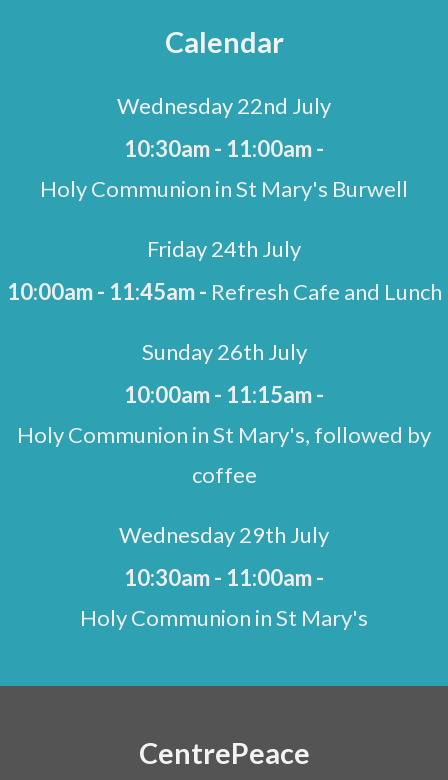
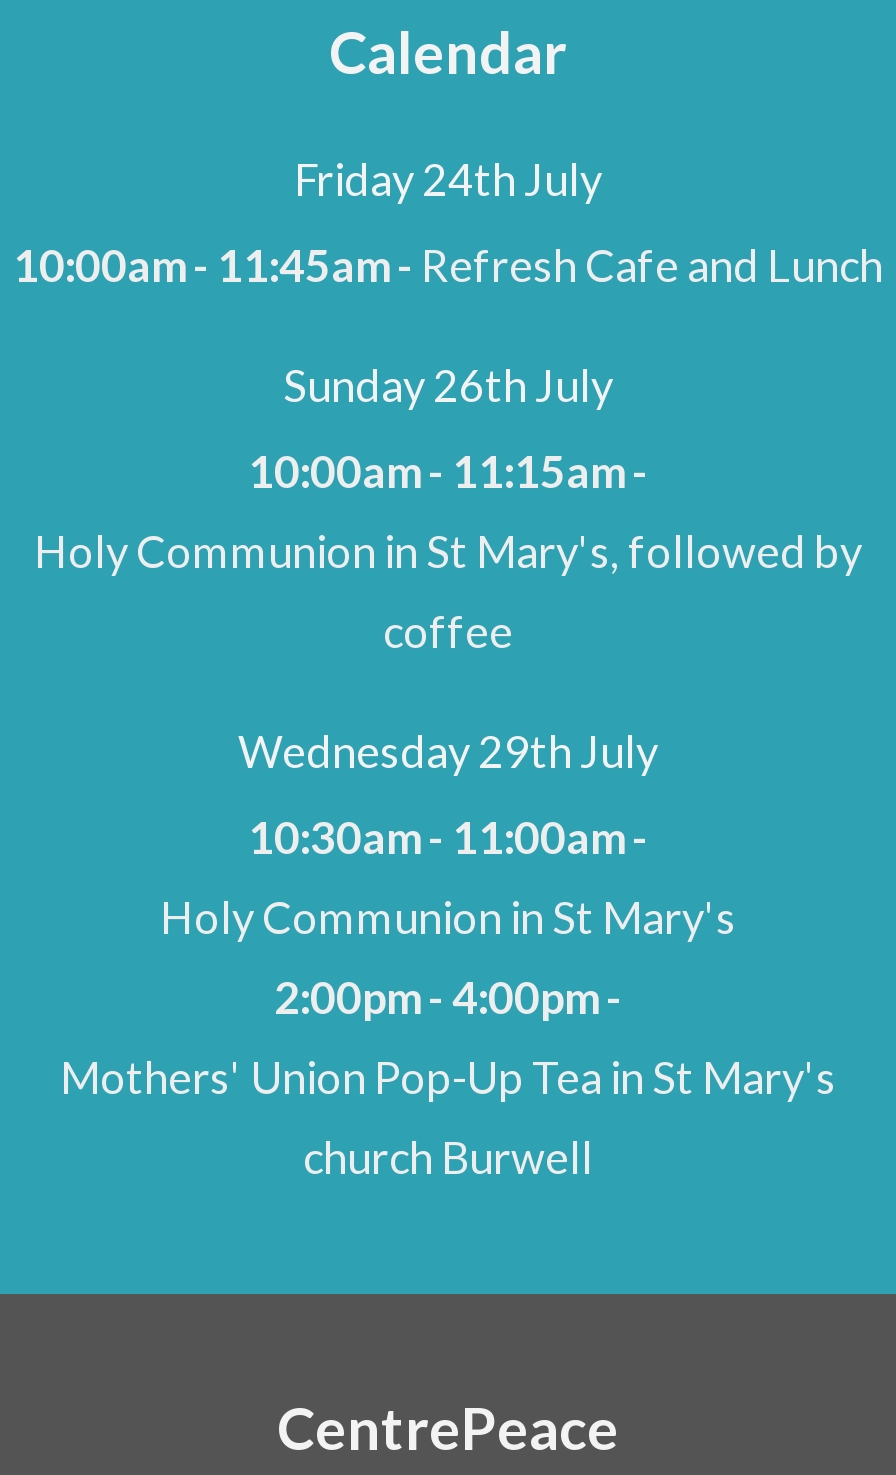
[40,92,408,202] Wednesday 22nd July | 10:30am - 11:00am - | Holy Communion in St Mary's Burwell -> none
moved [6,235,441,631] -> [13,153,883,945]: Friday 24th July | 10:00am - 11:45am - Refresh Cafe and Lunch | Sunday 26th July | ... | 10:30am - 11:00am - | Holy Communion in St Mary's
none -> [60,971,836,1185] 2:00pm - 4:00pm - | Mothers' Union Pop-Up Tea in St Mary's | church Burwell

